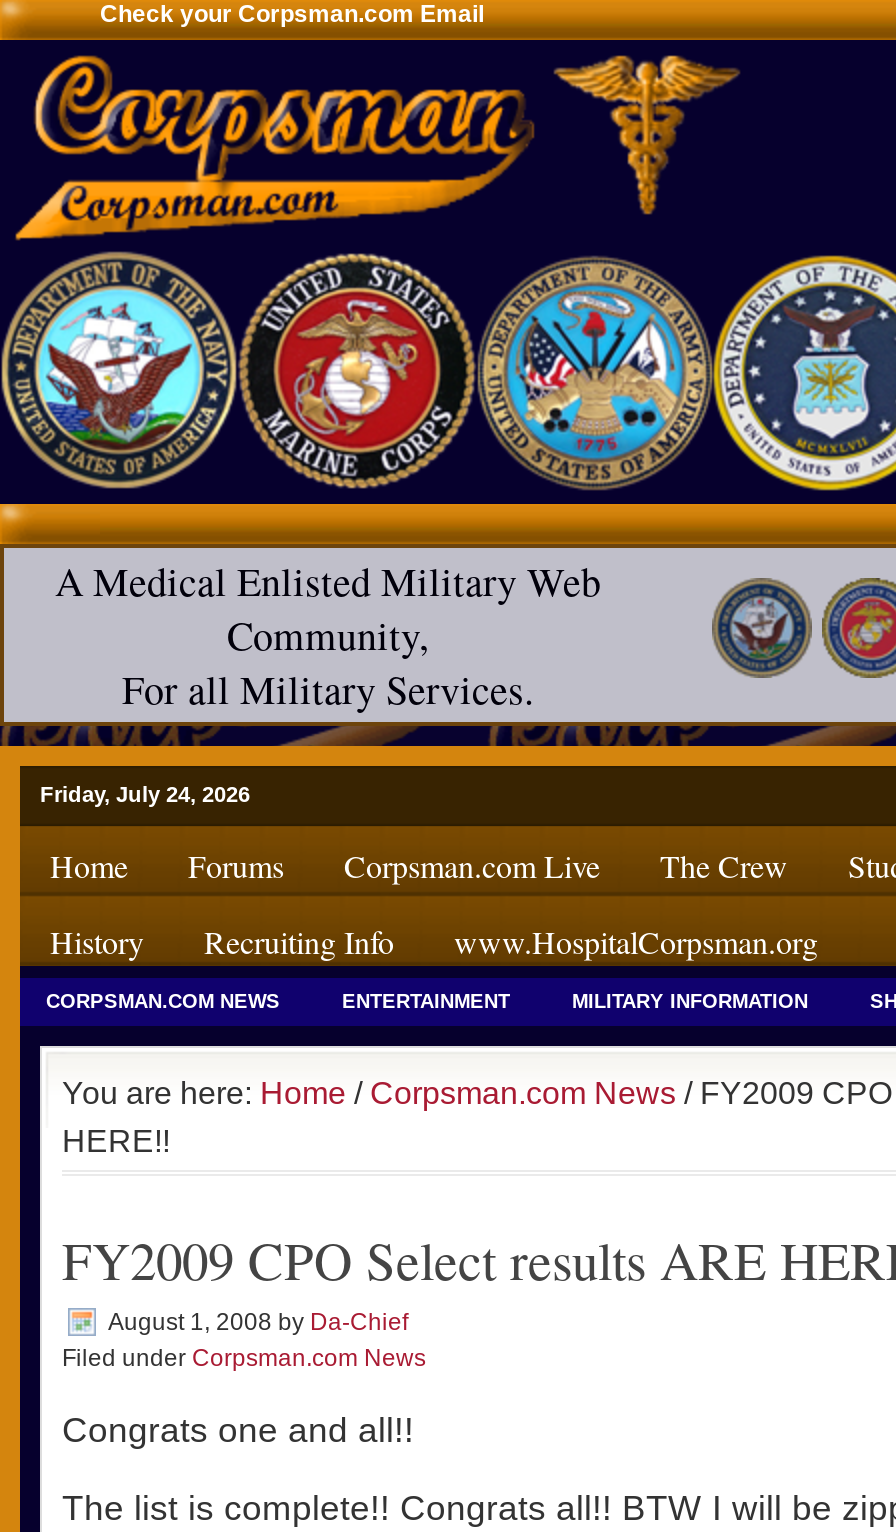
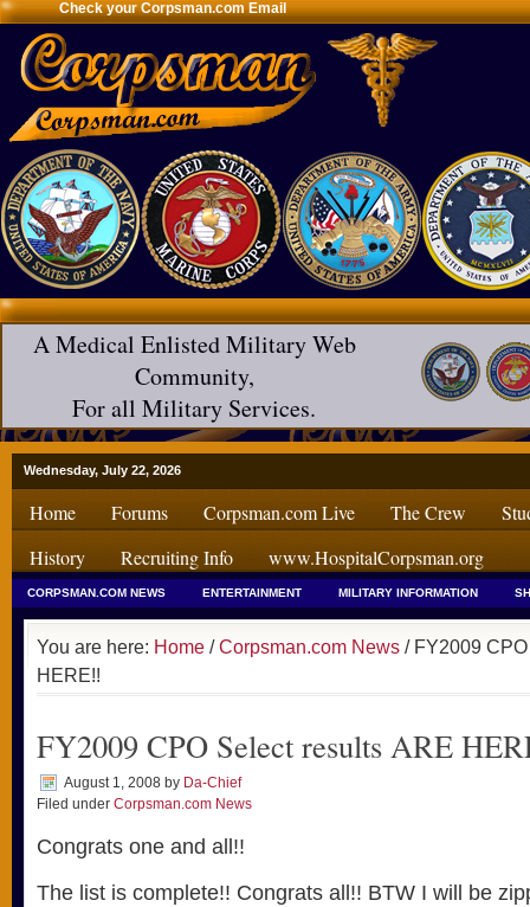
[40,782,250,806] Friday, July 24, 2026 -> [24,463,181,477] Wednesday, July 22, 2026

